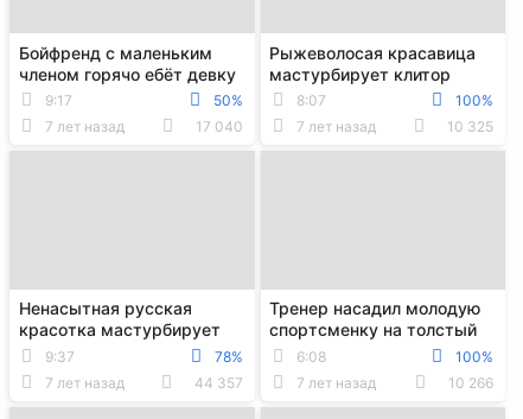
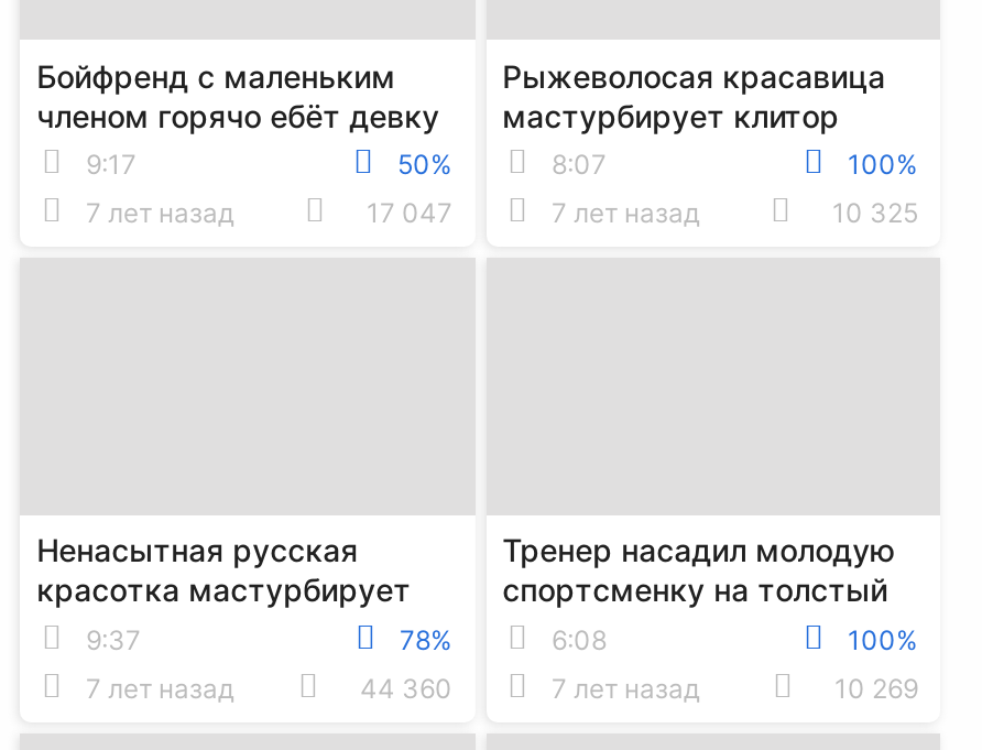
[195,118,243,136] 17 040 -> [367,197,452,230] 17 047
[194,373,243,391] 44 357 -> [360,671,452,704] 44 360
[448,373,493,391] 10 266 -> [834,671,918,704] 10 269

